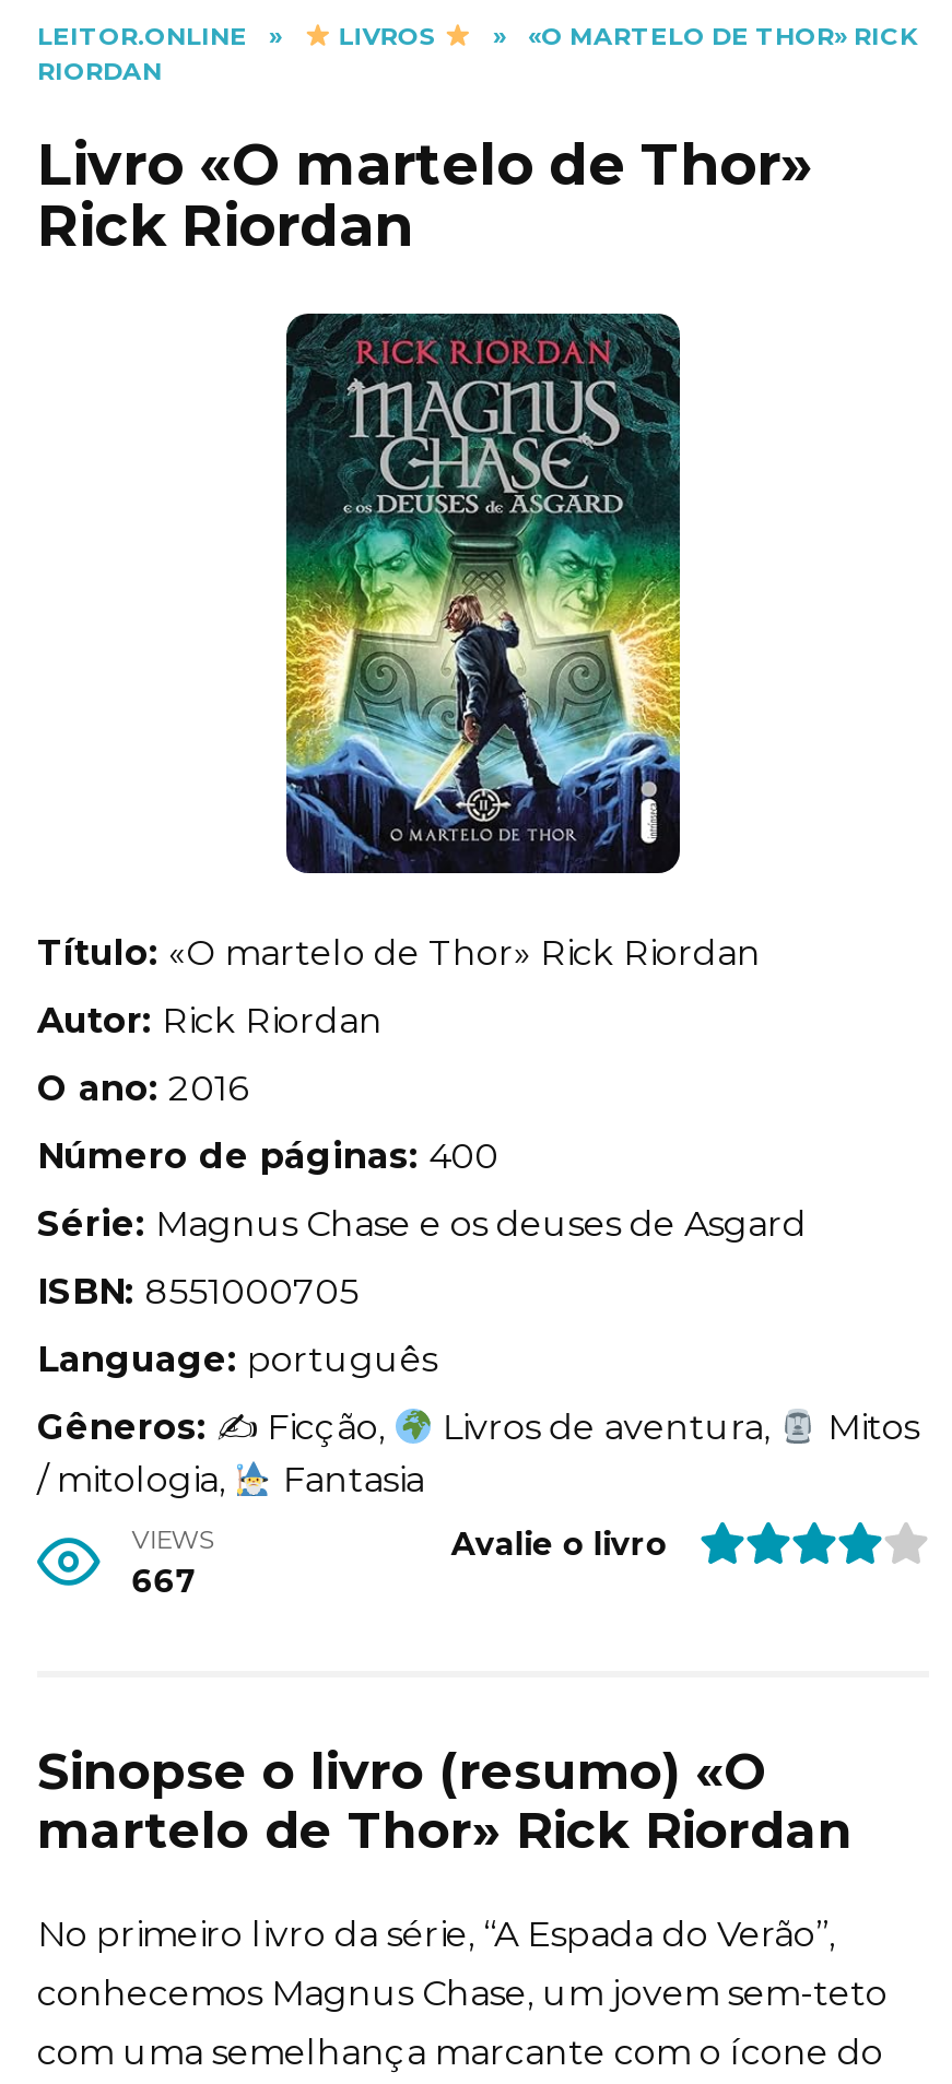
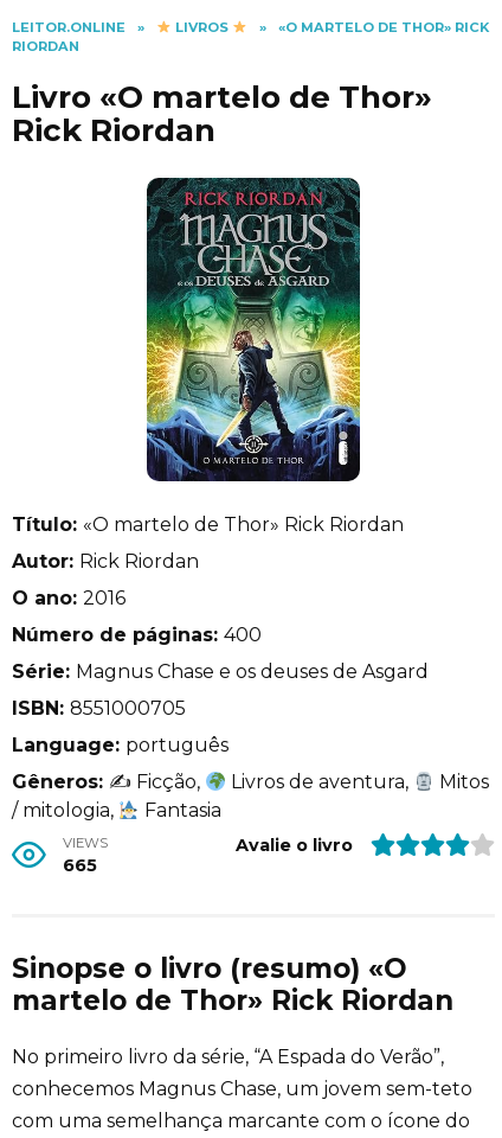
[132,1563,197,1602] 667 -> [63,855,97,876] 665

